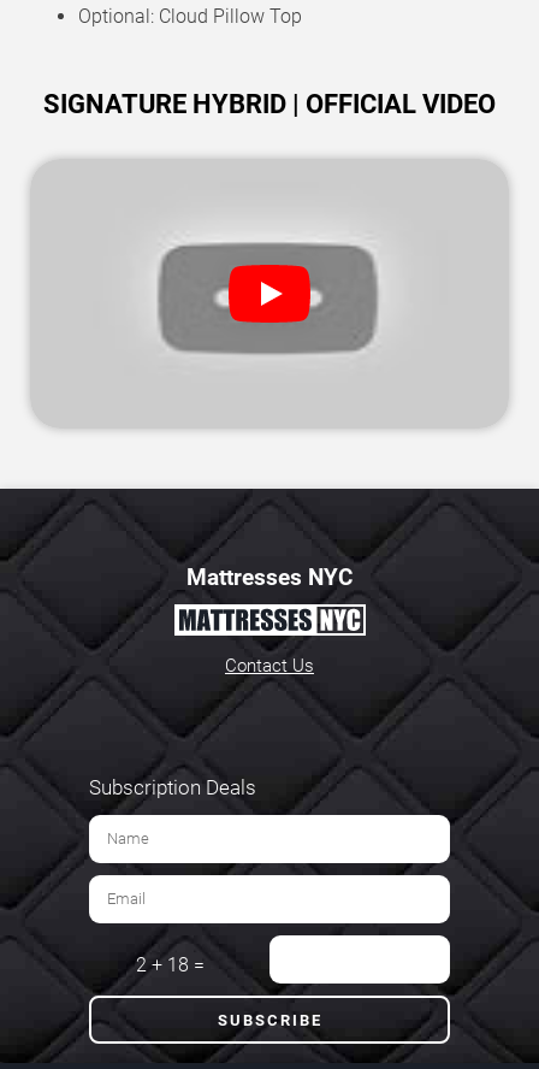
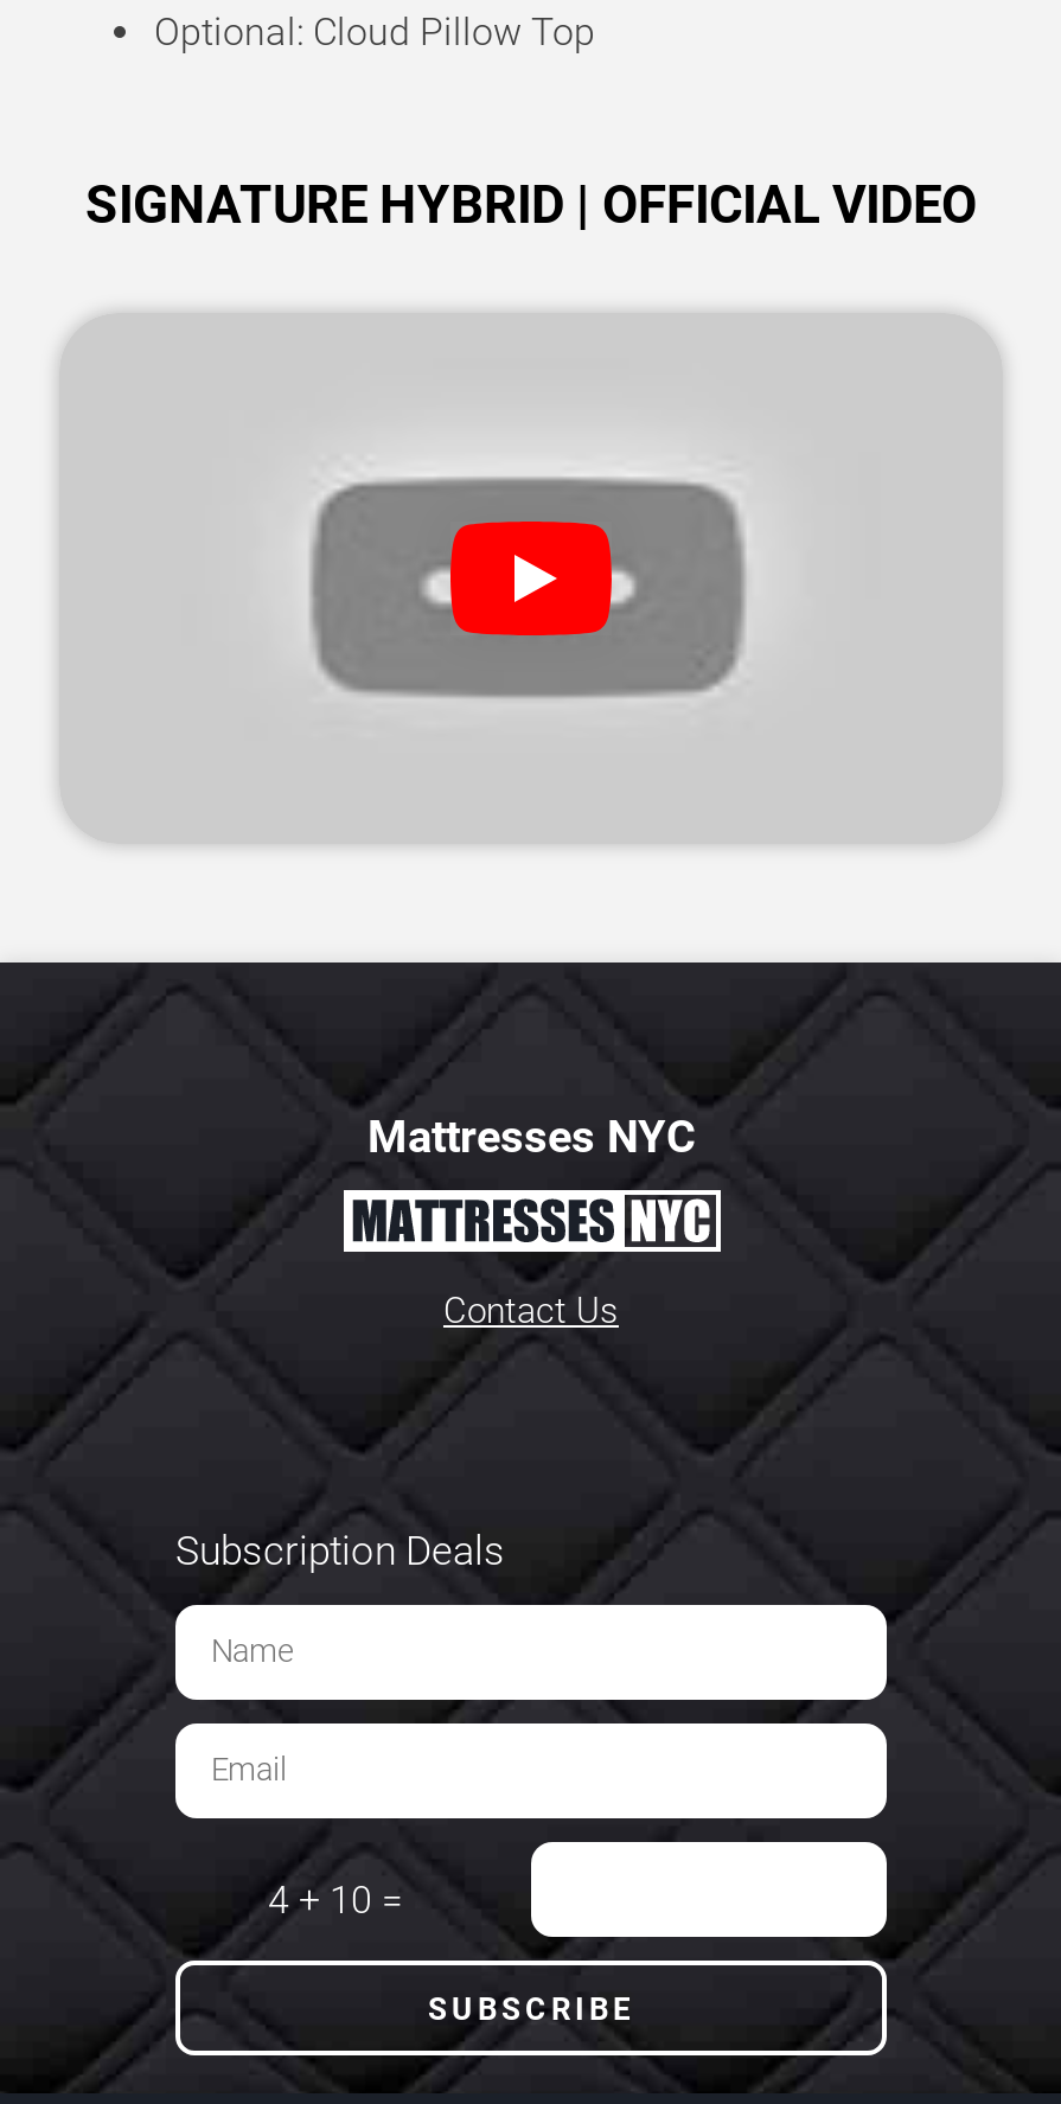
[136,953,205,976] 2 + 18 = -> [268,1877,403,1922] 4 + 10 =

